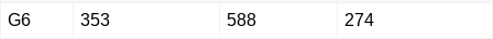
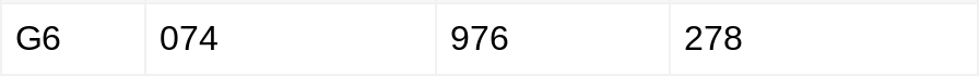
[80,11,110,29] 353 -> [160,20,219,57] 074
[227,11,256,29] 588 -> [450,20,509,57] 976
[344,11,374,29] 274 -> [684,20,743,57] 278

